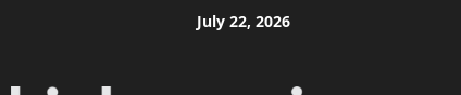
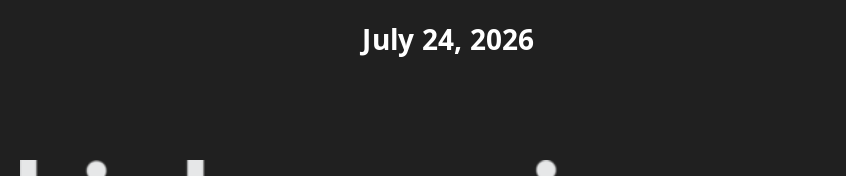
[197,11,290,31] July 22, 2026 -> [362,20,534,58] July 24, 2026

